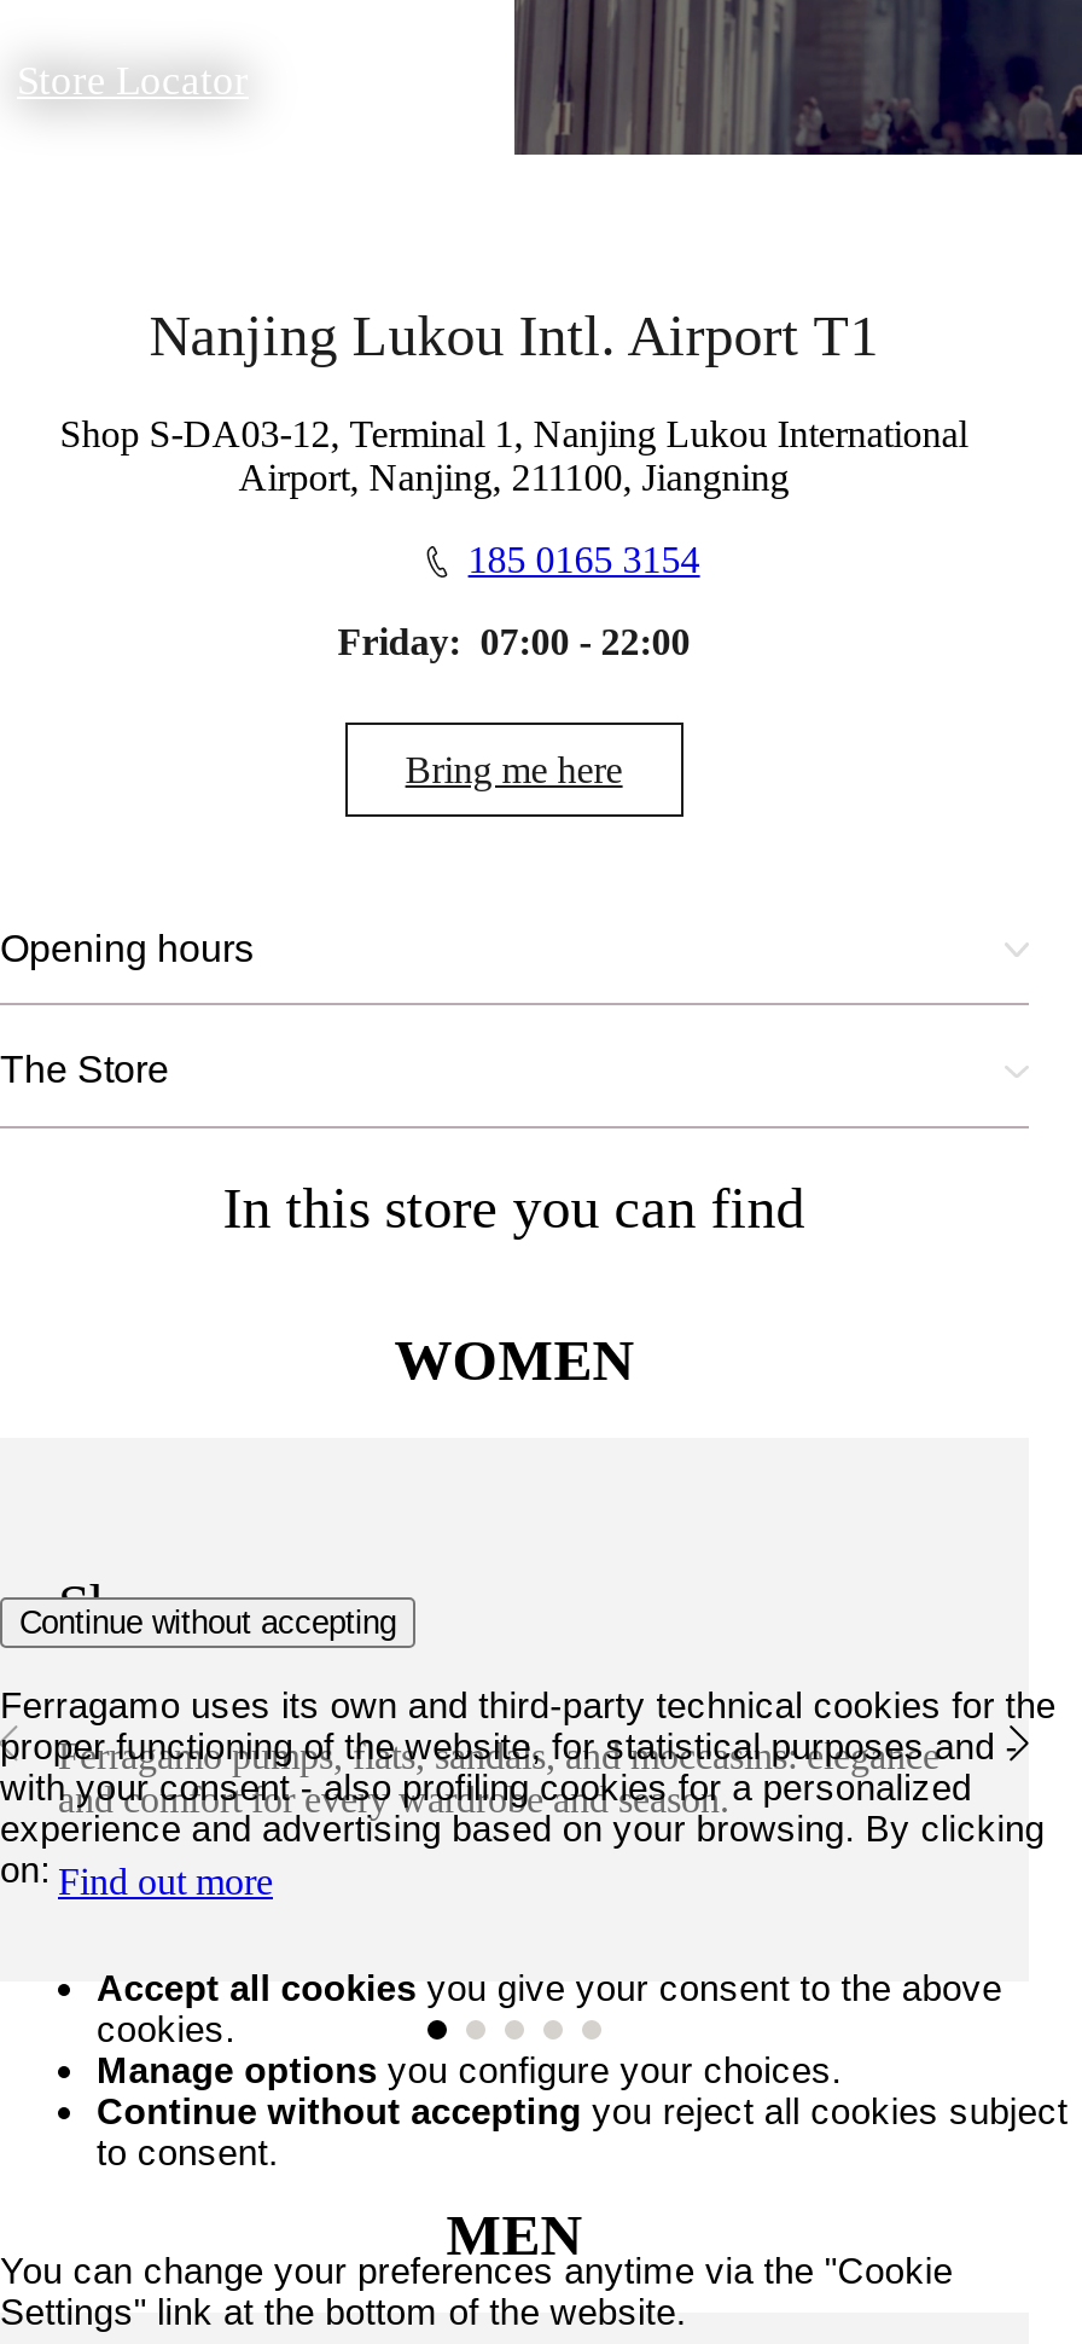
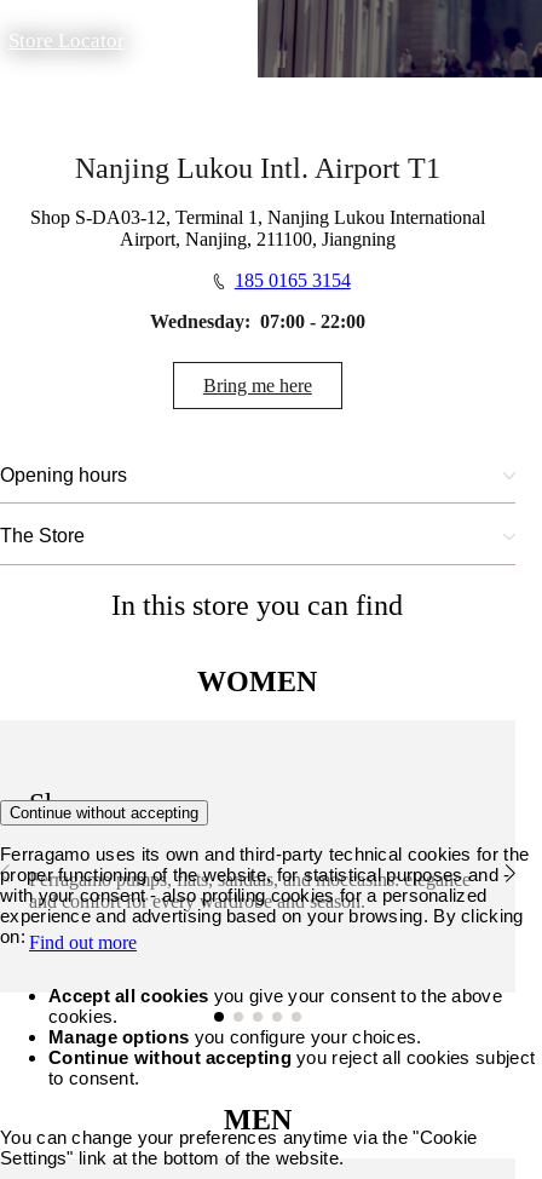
[338,622,690,663] Friday: 07:00 - 22:00 -> [150,311,365,332] Wednesday: 07:00 - 22:00

